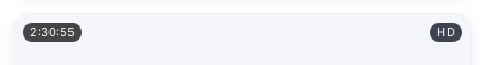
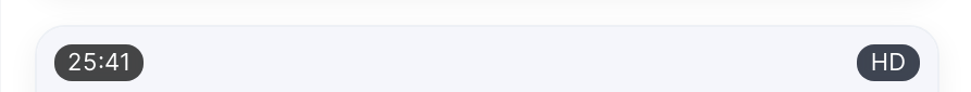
[30,24,75,39] 2:30:55 -> [67,46,130,76] 25:41

